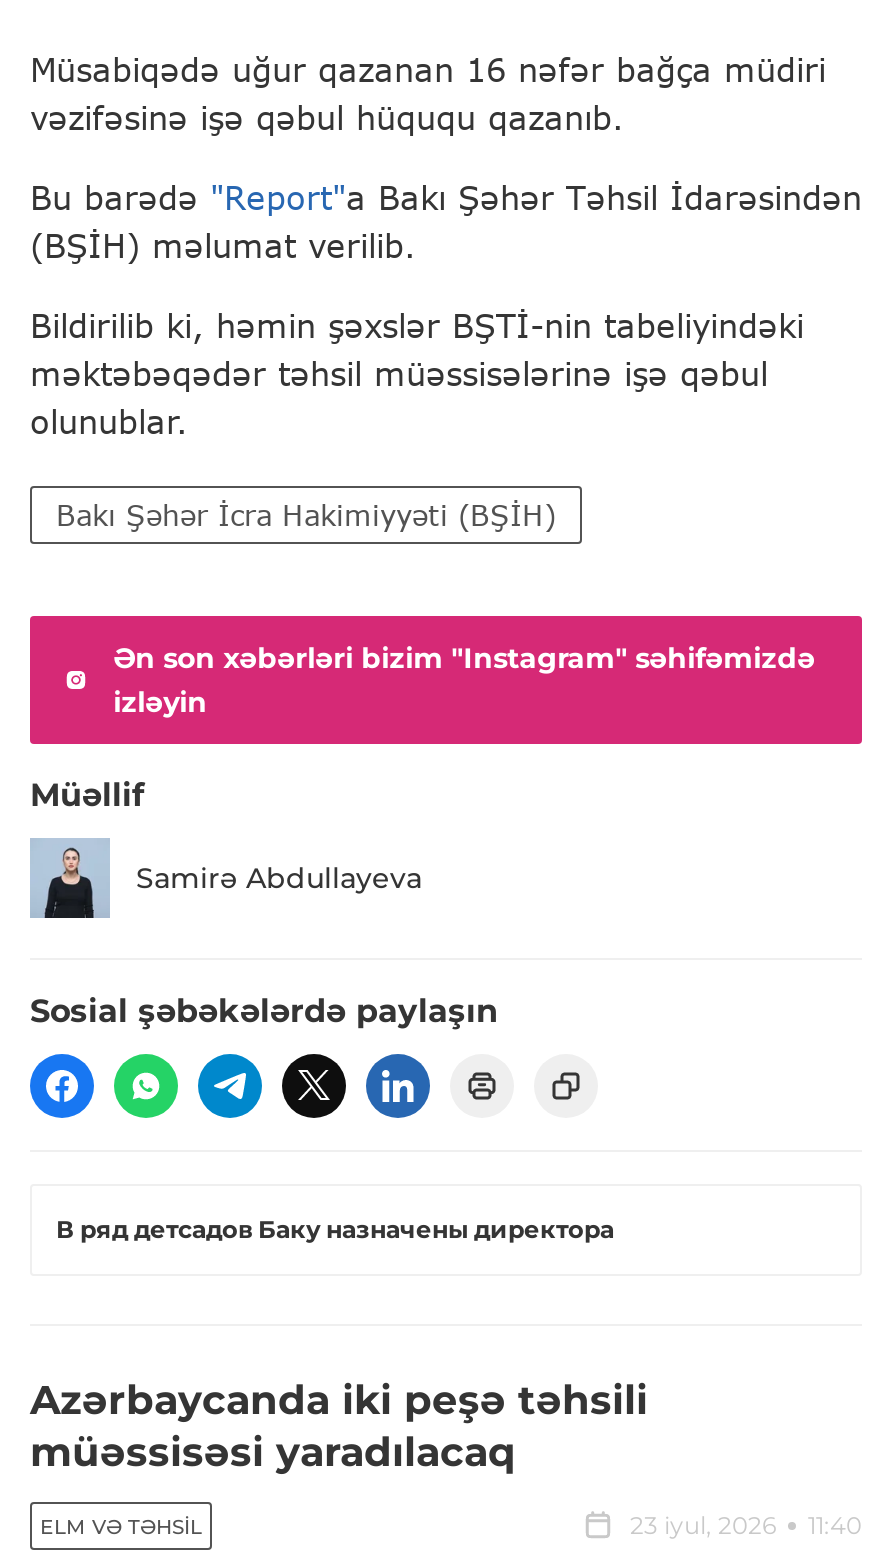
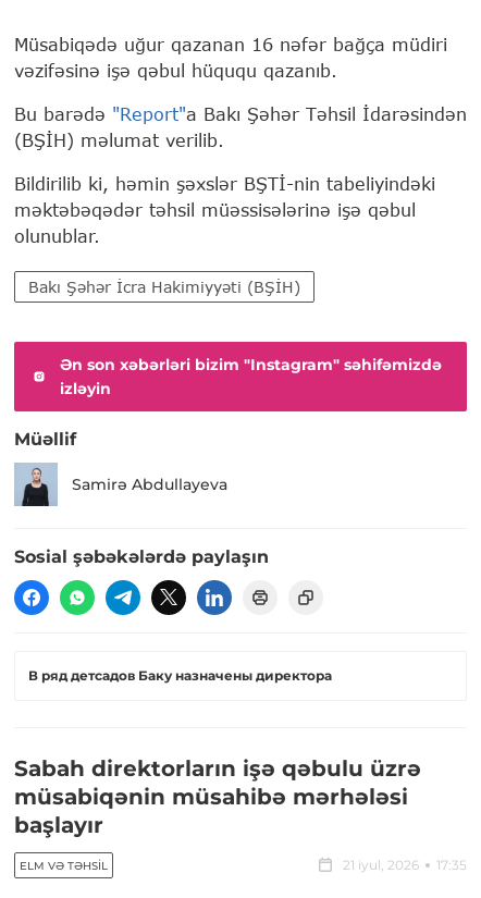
[30,1377,648,1477] Azərbaycanda iki peşə təhsili | müəssisəsi yaradılacaq -> [14,756,421,839] Sabah direktorların işə qəbulu üzrə | müsabiqənin müsahibə mərhələsi | başlayır
[630,1511,862,1541] 23 iyul, 2026 | 11:40 -> [343,857,467,873] 21 iyul, 2026 | 17:35

